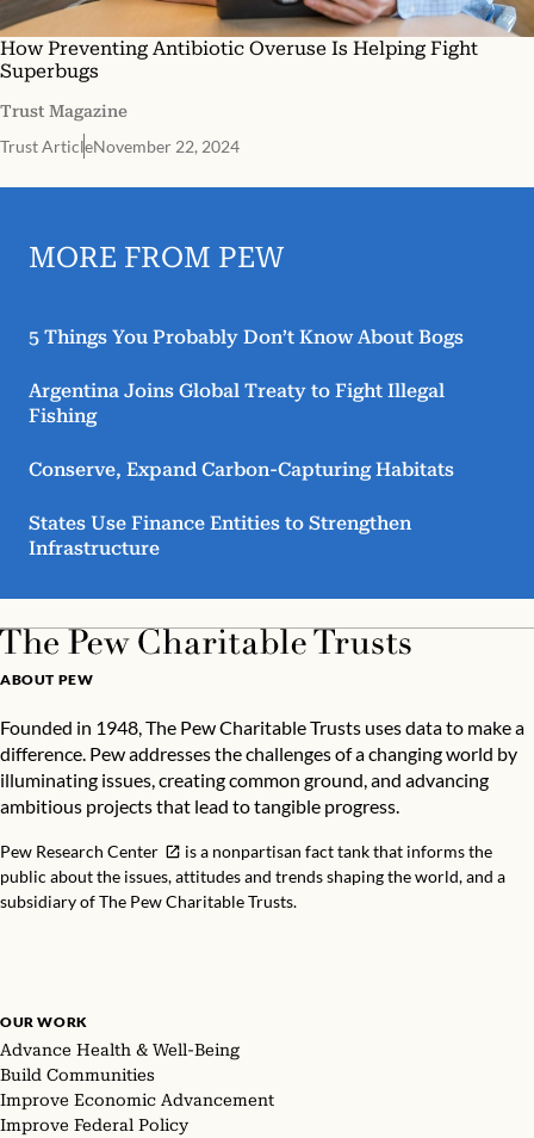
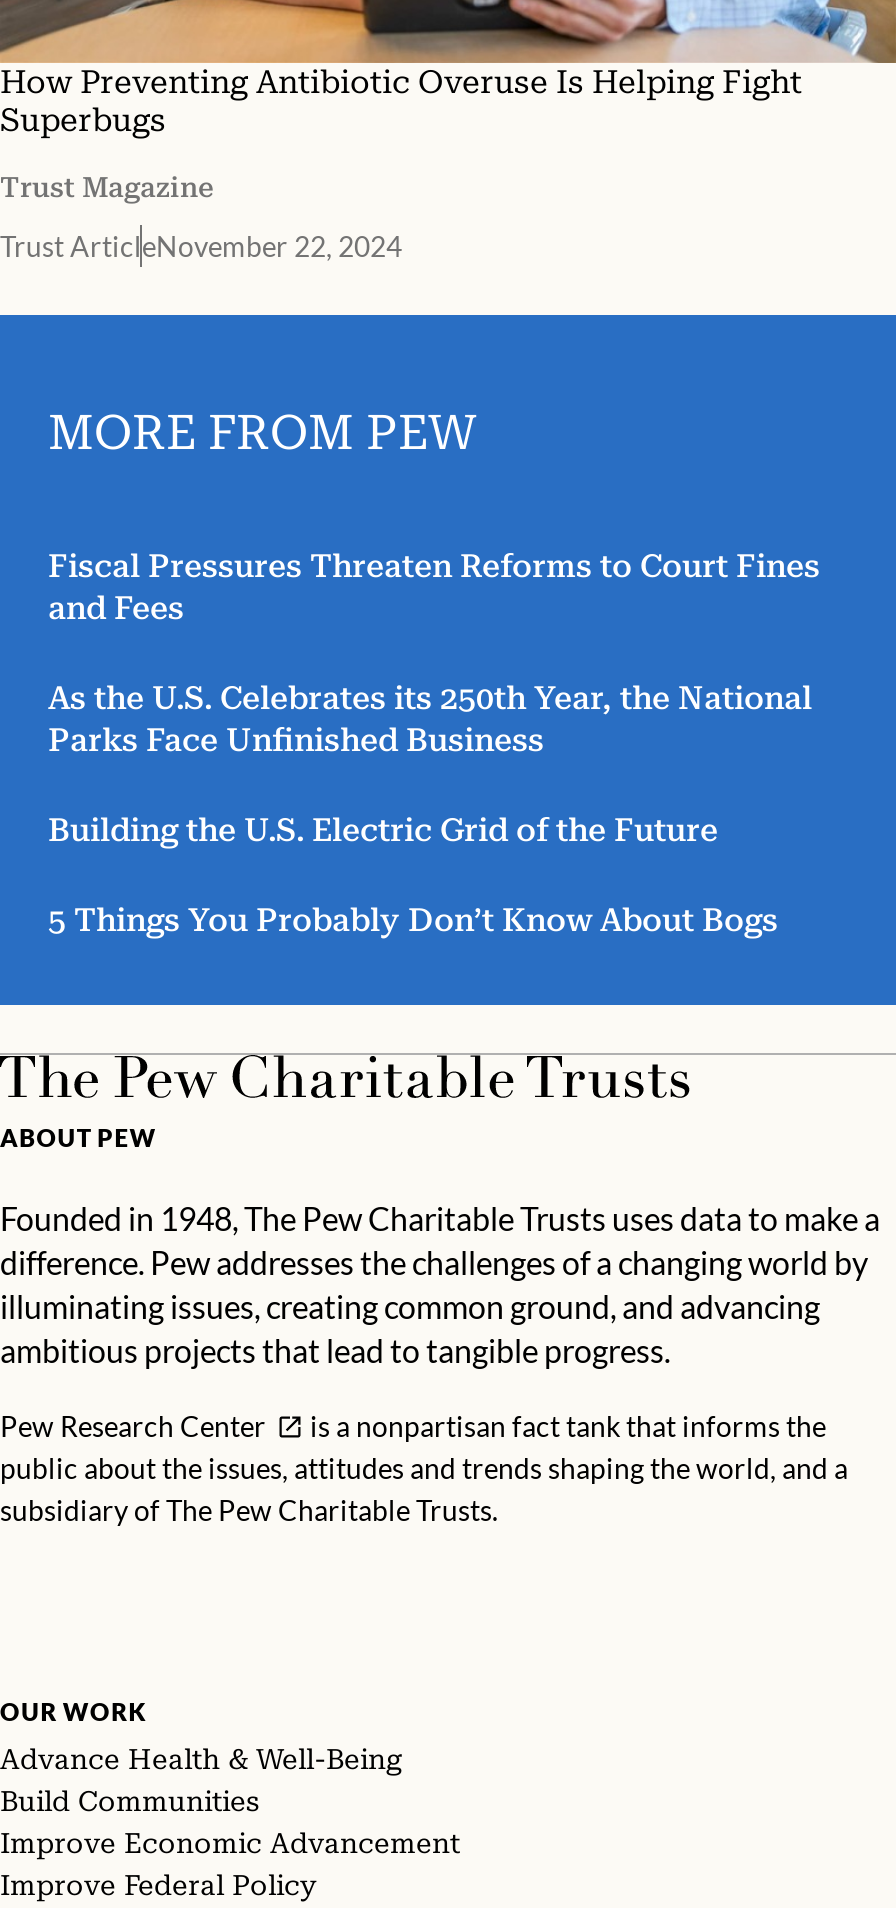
none -> [48,547,820,849] Fiscal Pressures Threaten Reforms to Court Fines | and Fees | As the U.S. Celebrates its 250th Year, the National | Parks Face Unfinished Business | Building the U.S. Electric Grid of the Future
moved [29,326,464,349] -> [48,901,778,939]: 5 Things You Probably Don’t Know About Bogs
[29,380,454,560] Argentina Joins Global Treaty to Fight Illegal | Fishing | Conserve, Expand Carbon-Capturing Habitats | States Use Finance Entities to Strengthen | Infrastructure -> none

